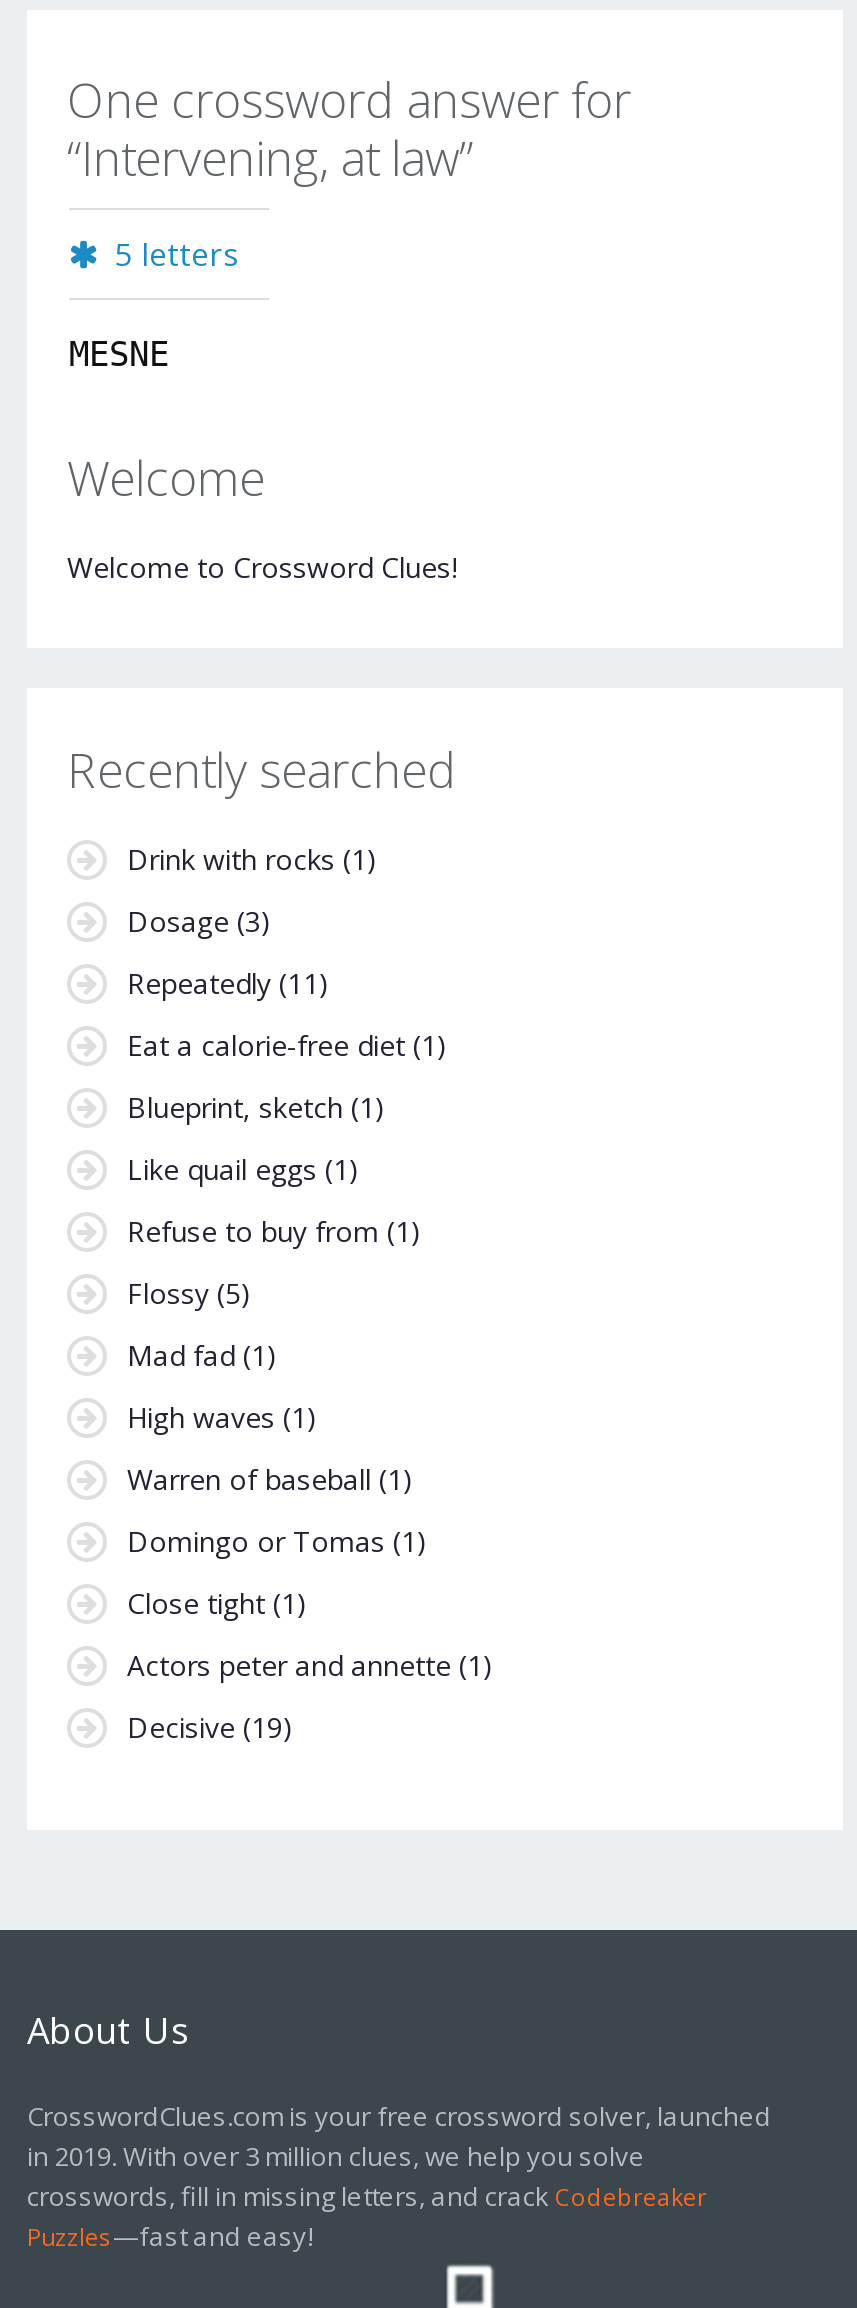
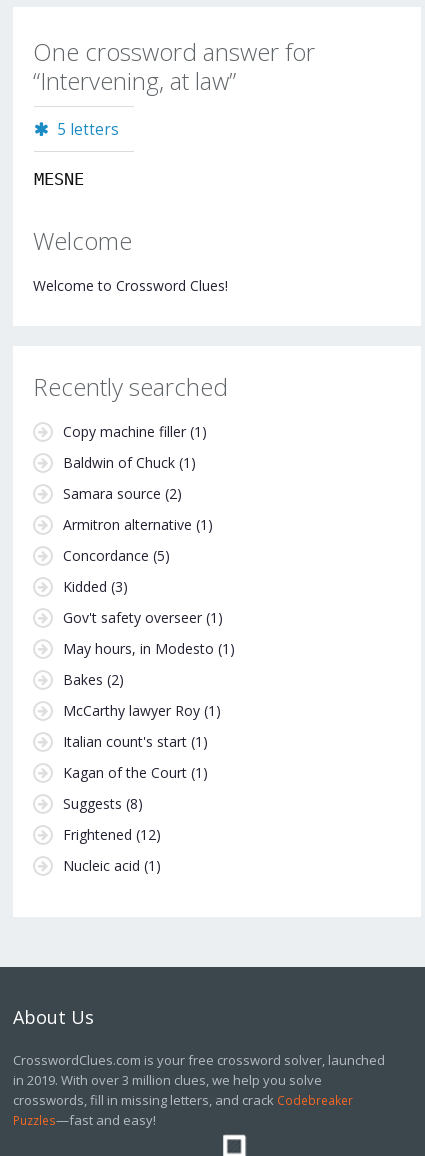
[127,840,377,878] Drink with rocks (1) -> [63,422,207,441] Copy machine filler (1)
[127,902,271,940] Dosage (3) -> [63,453,196,472] Baldwin of Chuck (1)
[127,964,329,1002] Repeatedly (11) -> [63,484,182,503] Samara source (2)
[127,1026,447,1064] Eat a calorie-free diet (1) -> [63,515,213,534] Armitron alternative (1)
[127,1088,385,1126] Blueprint, sketch (1) -> [63,546,170,565] Concordance (5)
[127,1150,359,1188] Like quail eggs (1) -> [63,577,128,596] Kidded (3)
[127,1212,421,1250] Refuse to buy from (1) -> [63,608,223,627] Gov't safety overseer (1)
[127,1274,251,1312] Flossy (5) -> [63,639,235,658] May hours, in Modesto (1)
[127,1336,277,1374] Mad fad (1) -> [63,670,124,689] Bakes (2)
[127,1398,317,1436] High waves (1) -> [63,701,221,720] McCarthy lawyer Roy (1)
[127,1460,413,1498] Warren of baseball (1) -> [63,732,208,751] Italian count's start (1)
[127,1522,427,1560] Domingo or Tomas (1) -> [63,763,208,782] Kagan of the Court (1)
[127,1584,307,1622] Close tight (1) -> [63,794,143,813] Suggests (8)
[127,1646,493,1684] Actors peter and annette (1) -> [63,825,161,844] Frightened (12)
[127,1708,293,1746] Decisive (19) -> [63,856,161,875] Nucleic acid (1)

